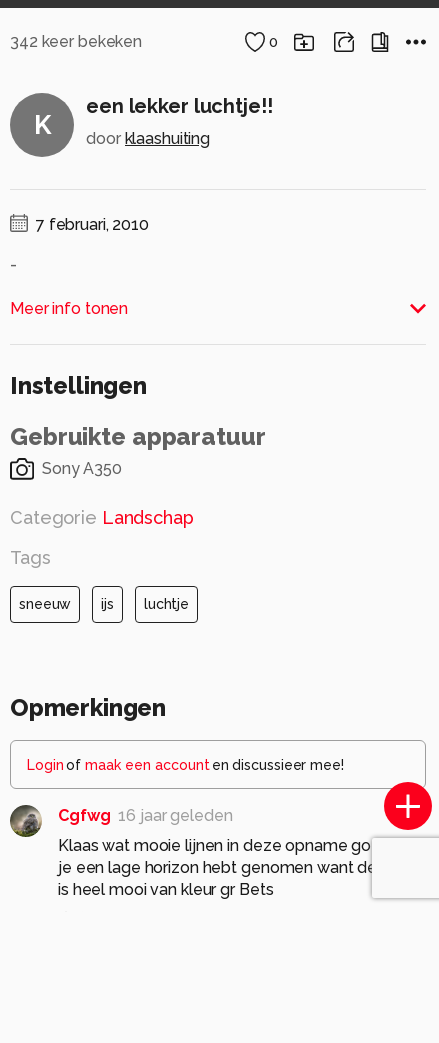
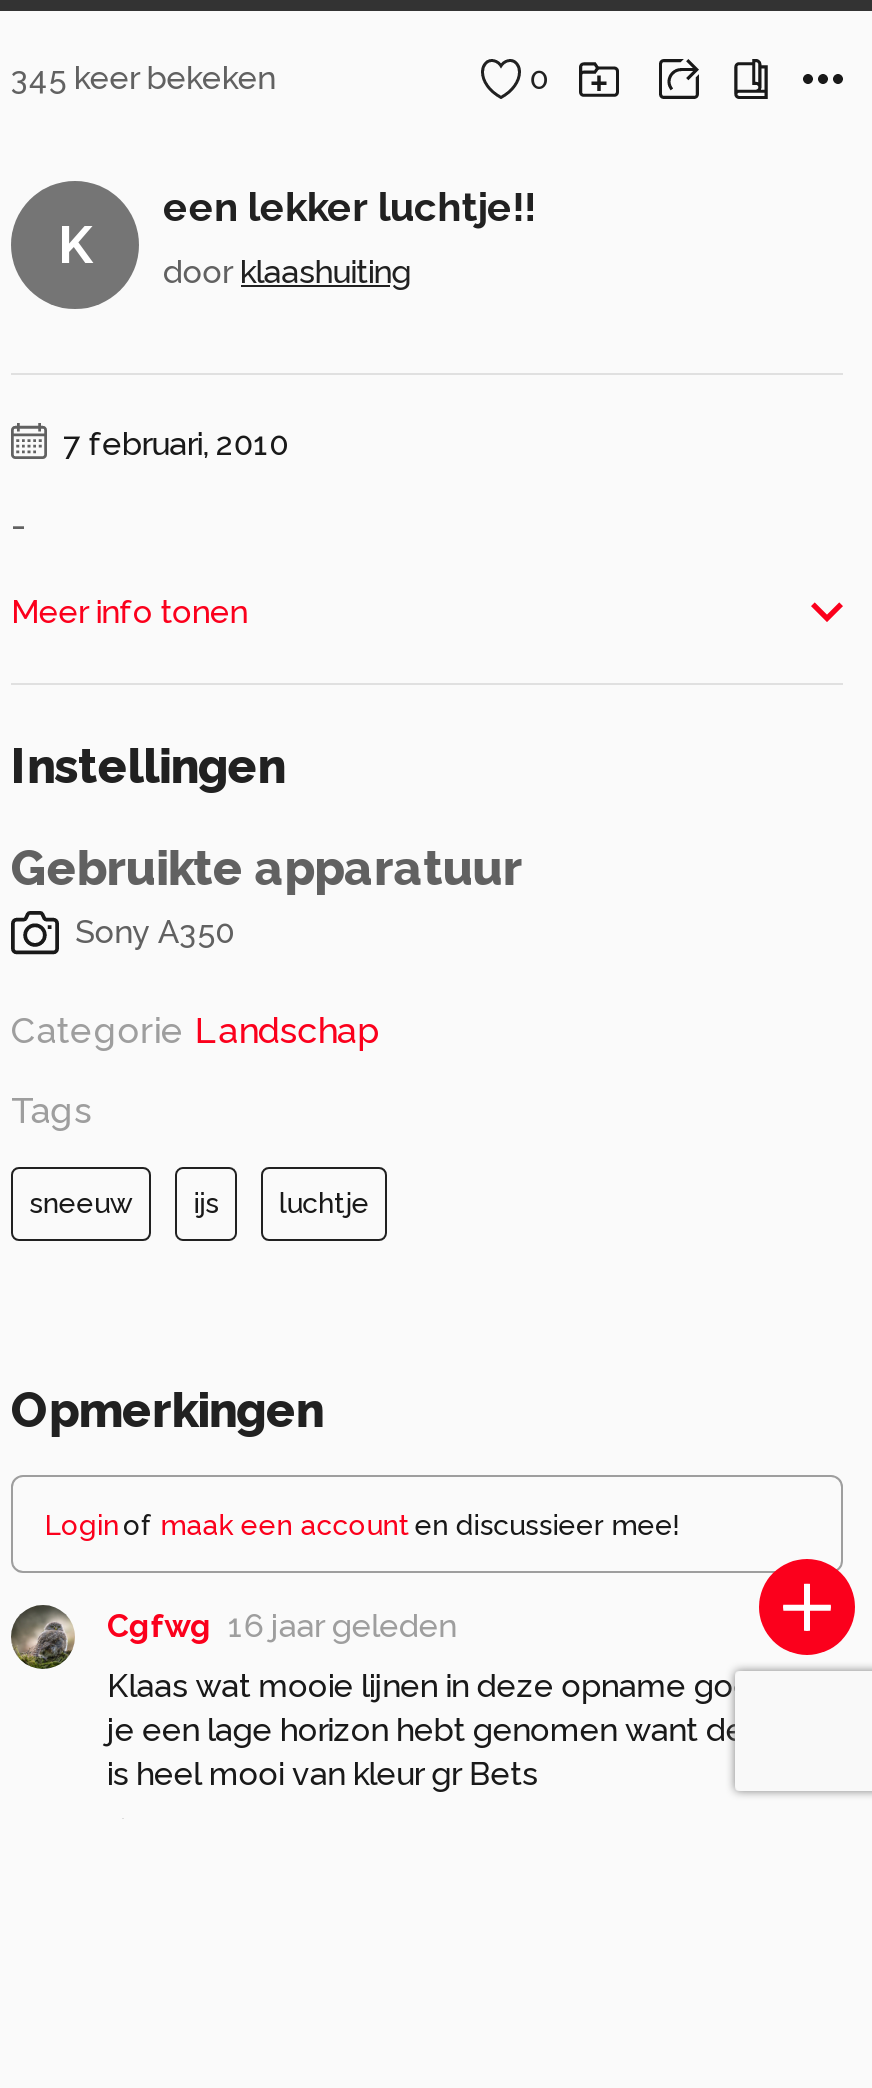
[10,32,142,51] 342 keer bekeken -> [11,60,275,98] 345 keer bekeken

